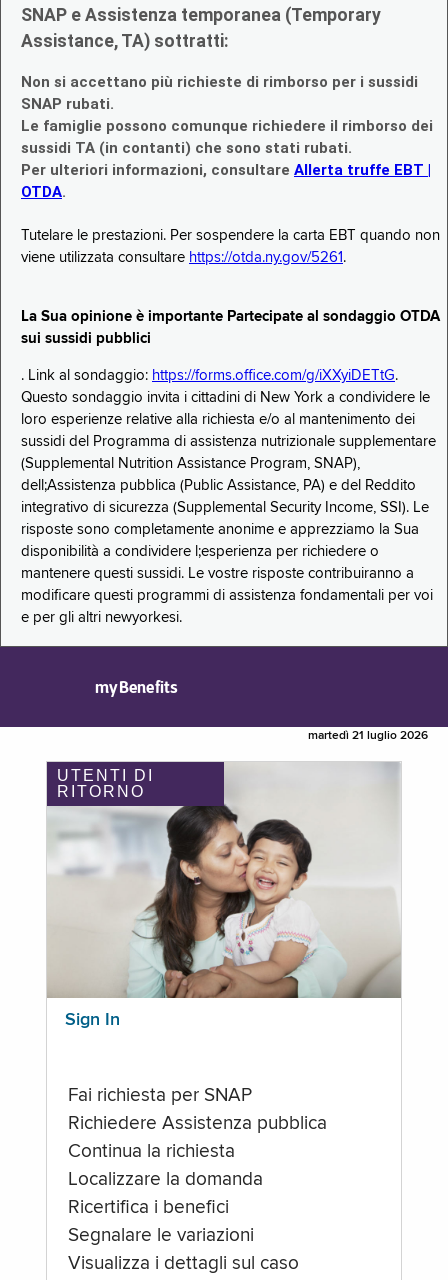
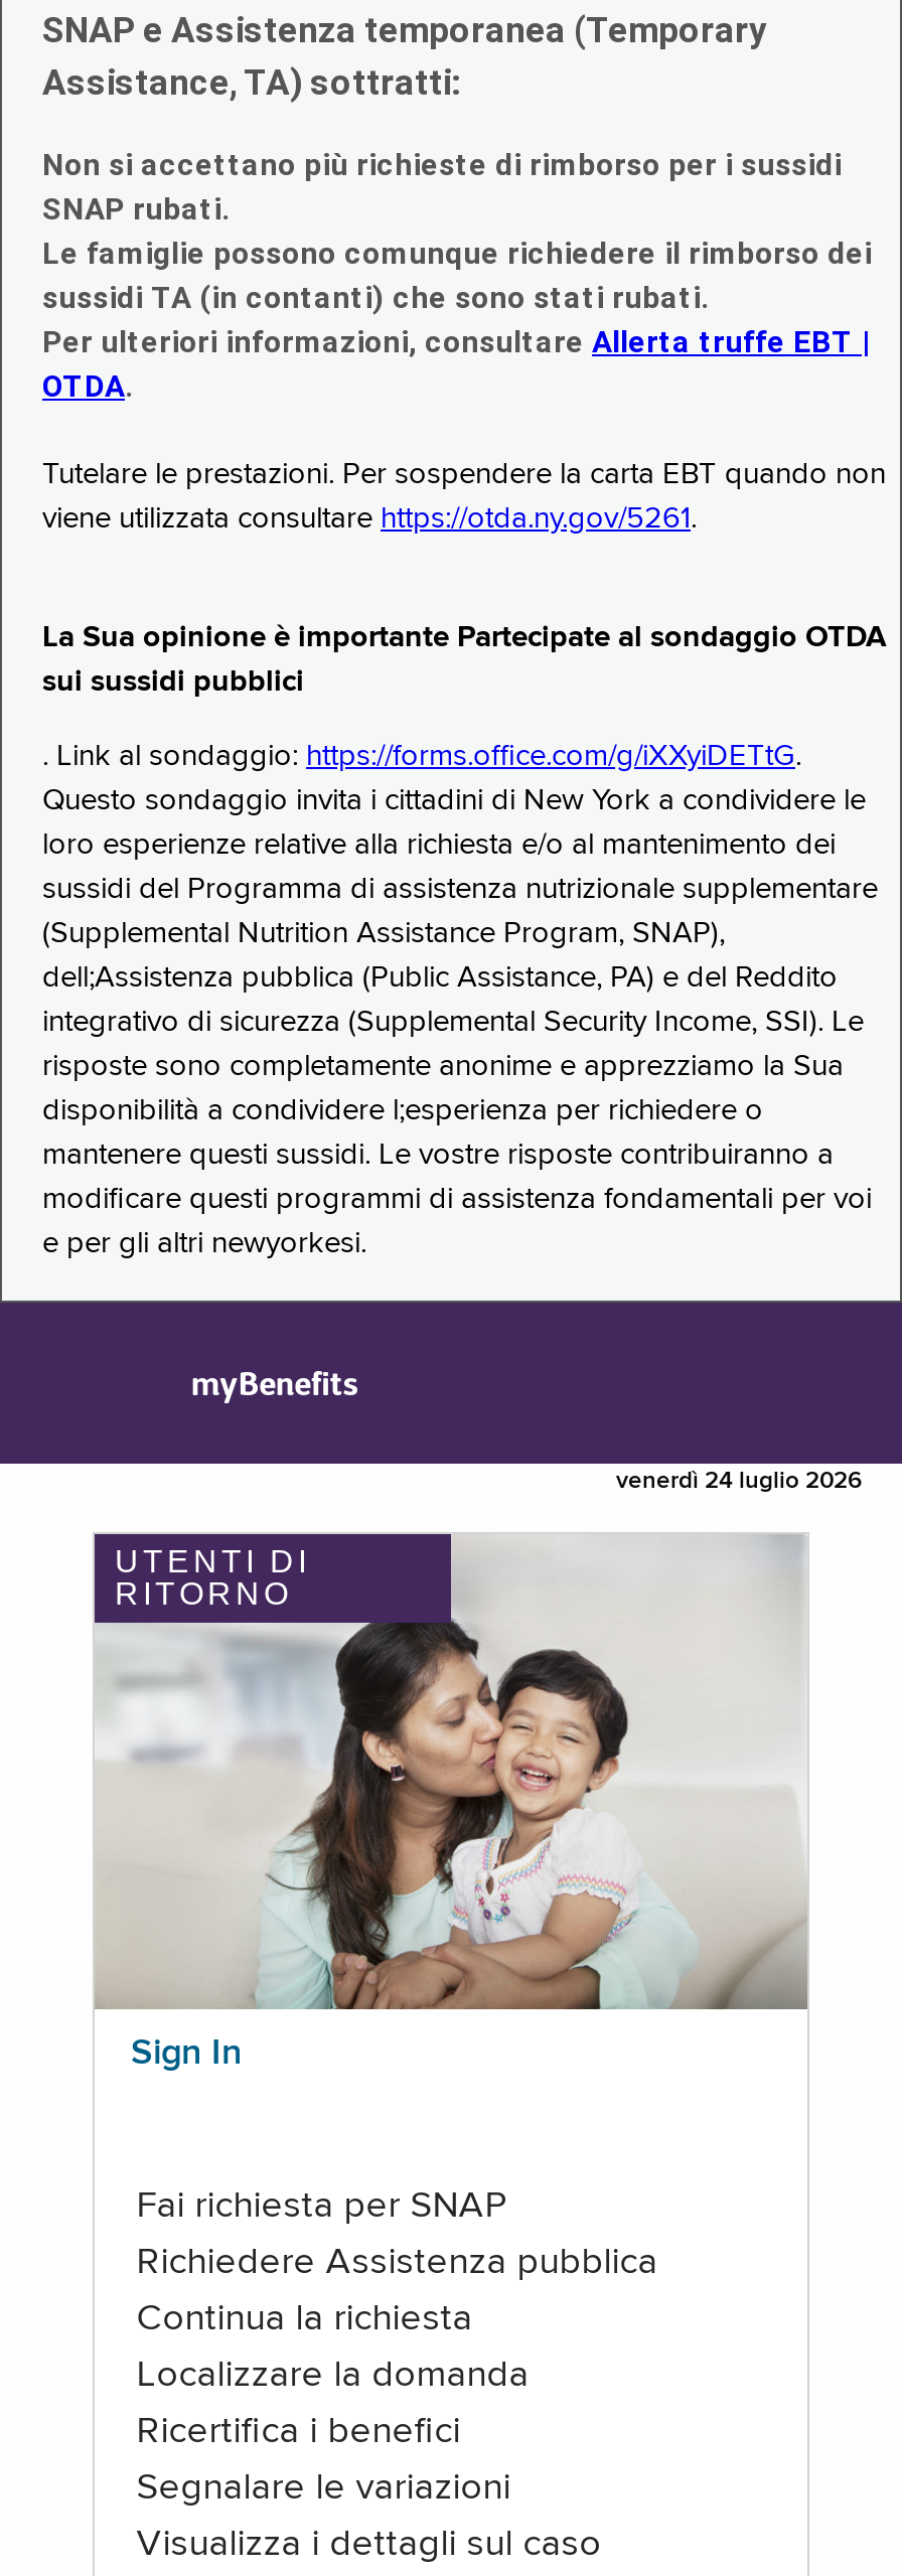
[308,730,428,742] martedì 21 luglio 2026 -> [616,1470,862,1494] venerdì 24 luglio 2026

